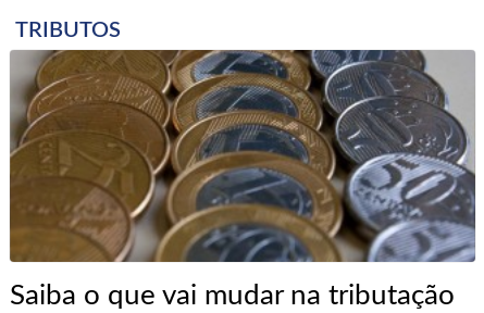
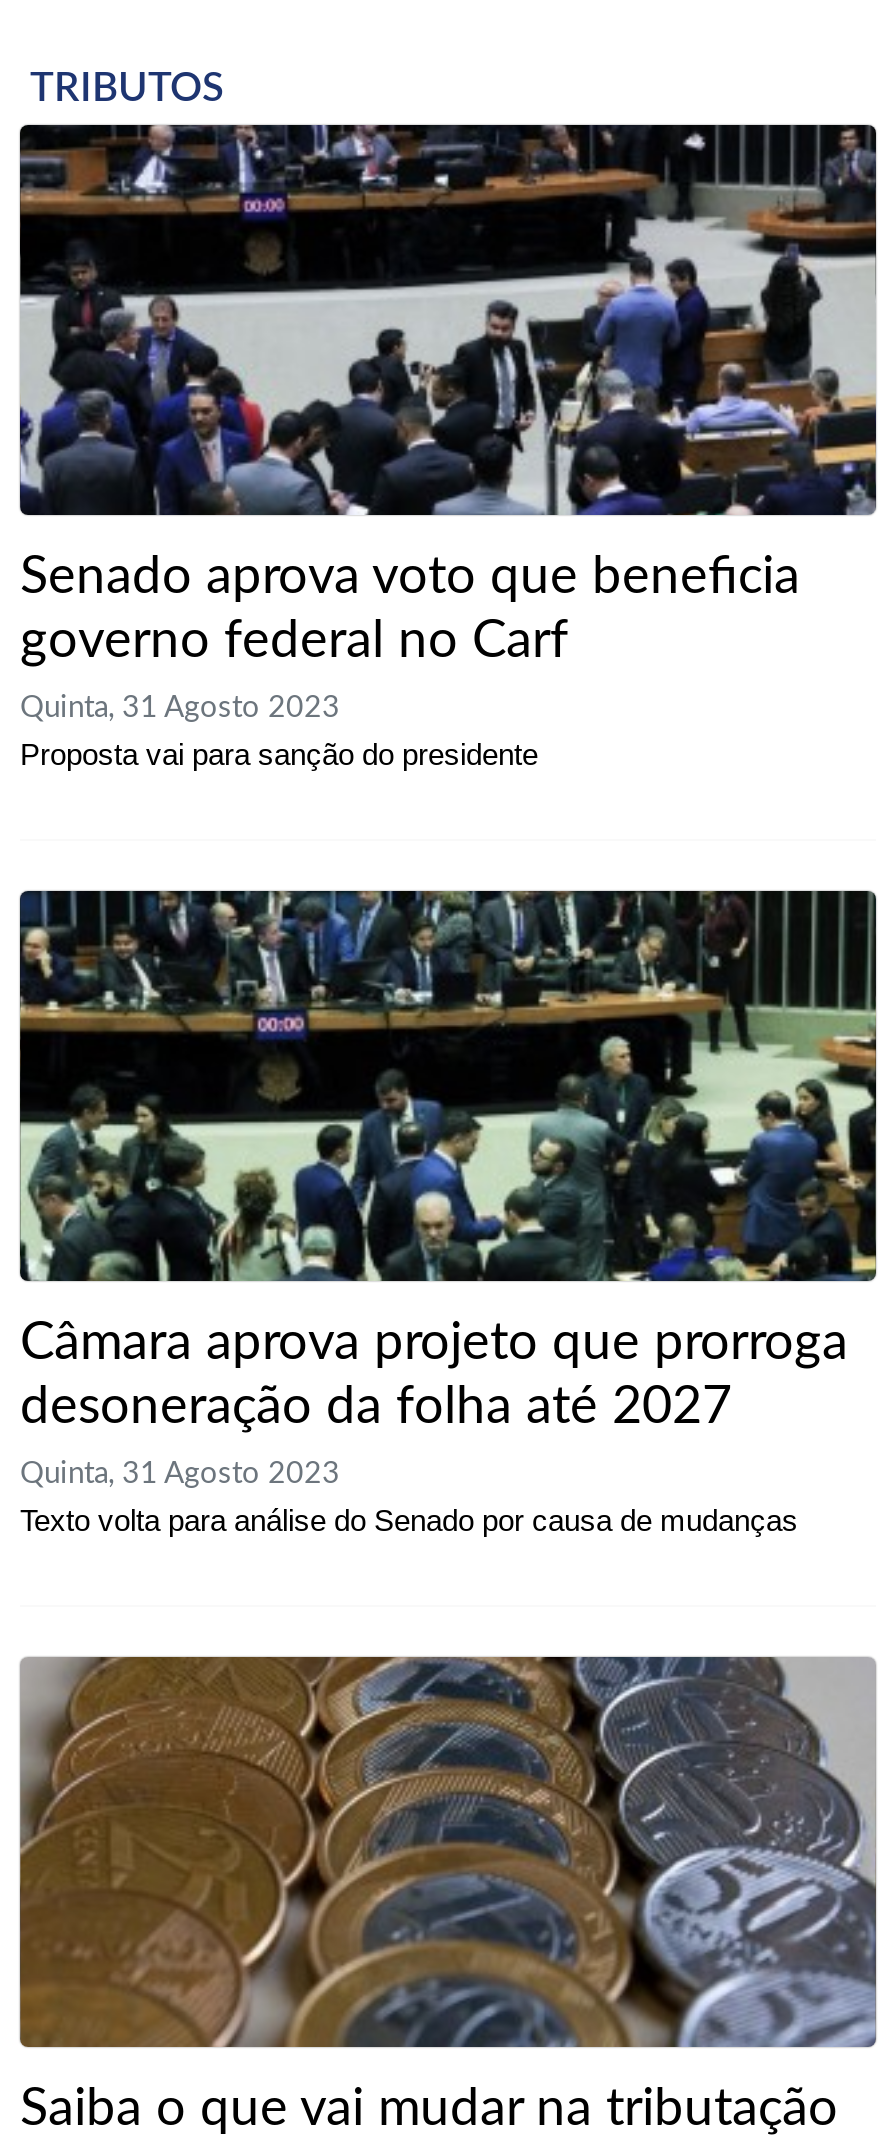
none -> [18,123,878,771] [image] | Senado aprova voto que beneficia | governo federal no Carf | Quinta, 31 Agosto 2023 | Proposta vai para sanção do presidente
none -> [18,887,878,1538] [image] | Câmara aprova projeto que prorroga | desoneração da folha até 2027 | Quinta, 31 Agosto 2023 | Texto volta para análise do Senado por causa de mudanças

